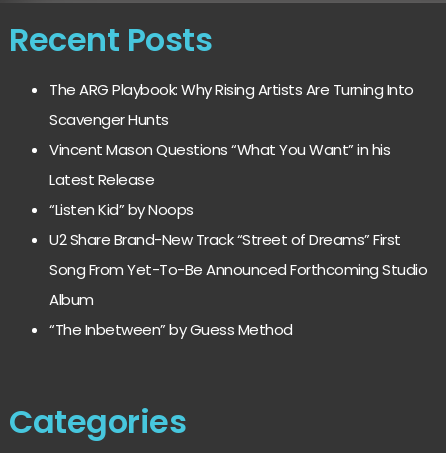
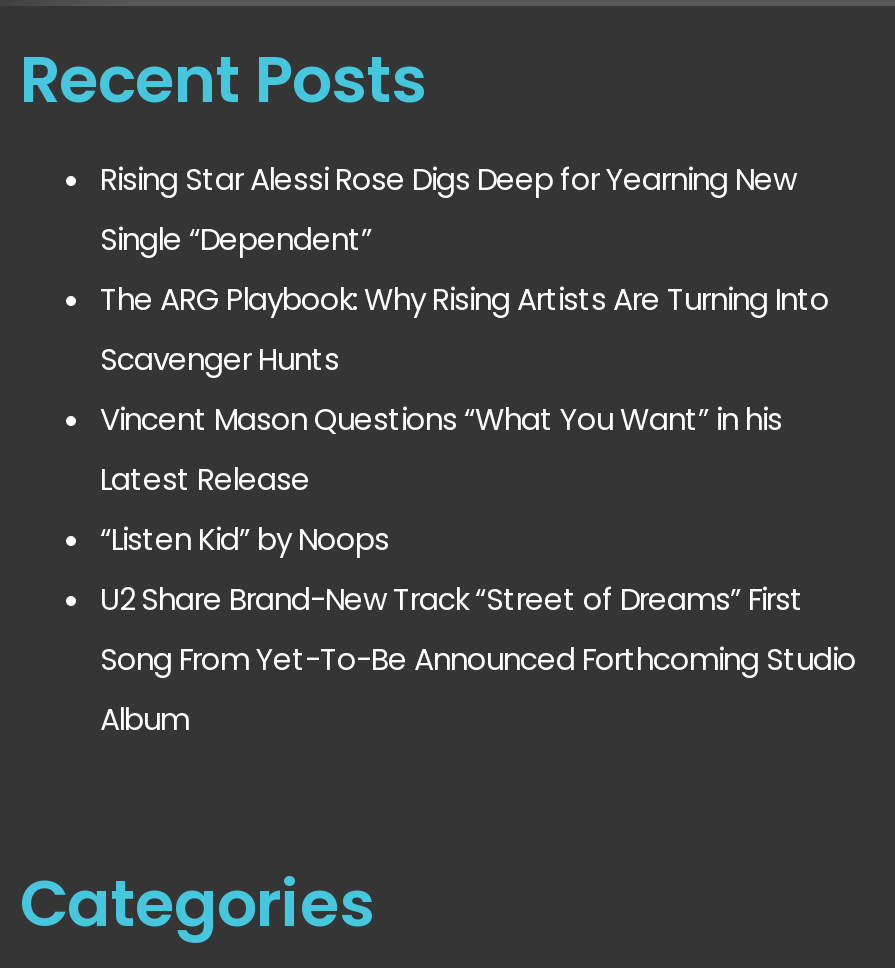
none -> [100,158,796,260] Rising Star Alessi Rose Digs Deep for Yearning New | Single “Dependent”
moved [49,79,427,310] -> [100,278,856,740]: The ARG Playbook: Why Rising Artists Are Turning Into | Scavenger Hunts | Vincent Mason Questions “What You Want” in his | Latest Release | “Listen Kid” by Noops | U2 Share Brand-New Track “Street of Dreams” First | Song From Yet-To-Be Announced Forthcoming Studio | Album
[49,319,292,340] “The Inbetween” by Guess Method -> none

